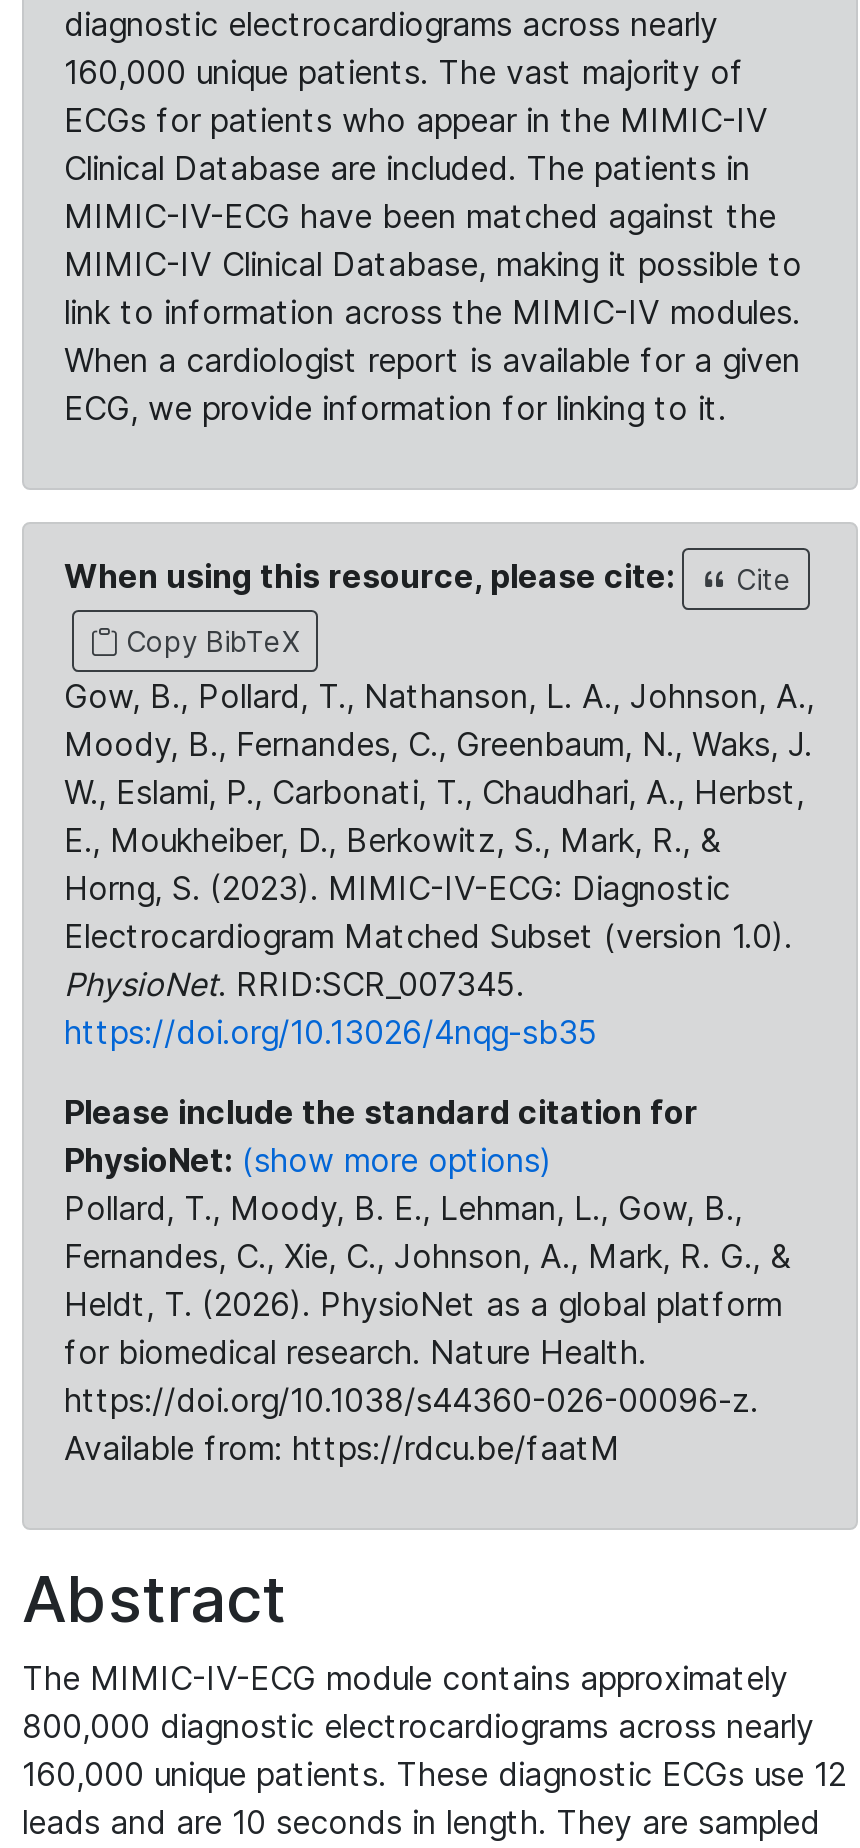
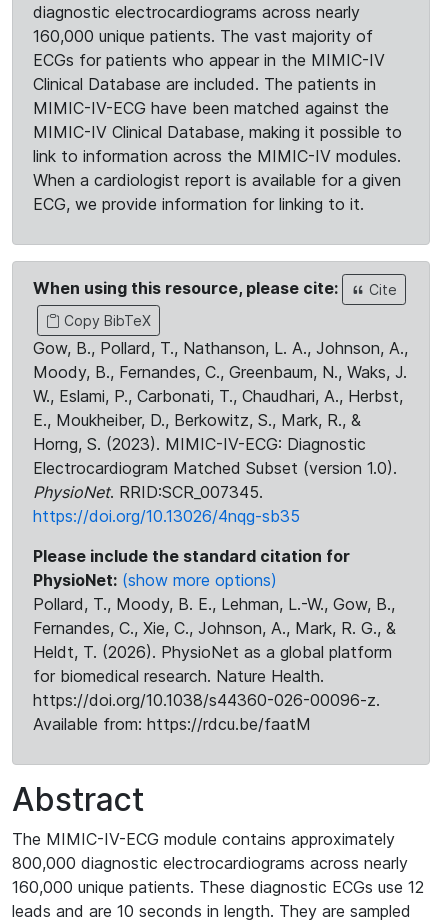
[64,1188,742,1228] Pollard, T., Moody, B. E., Lehman, L., Gow, B., -> [33,594,395,614] Pollard, T., Moody, B. E., Lehman, L.-W., Gow, B.,

